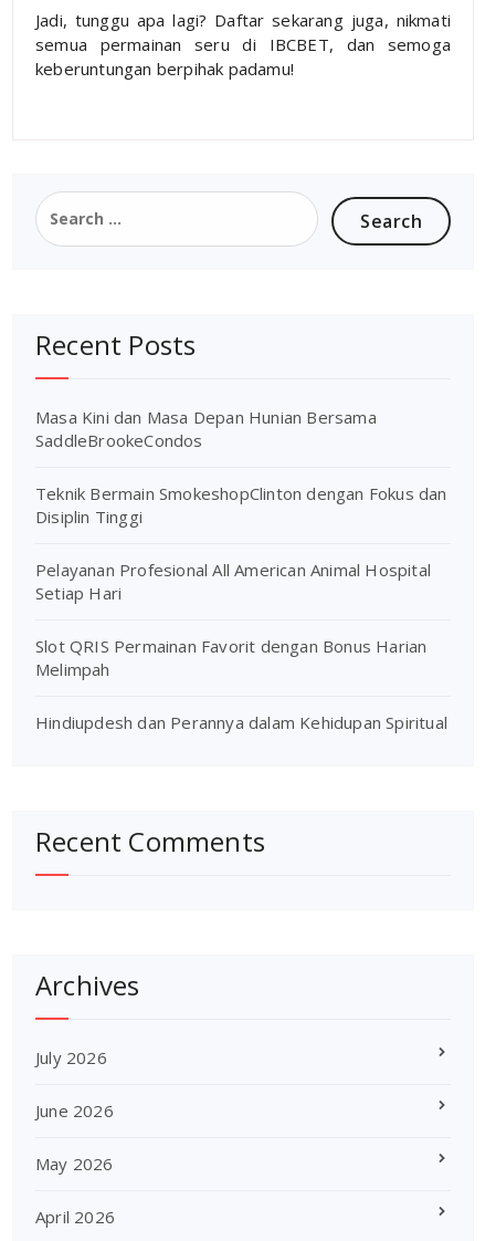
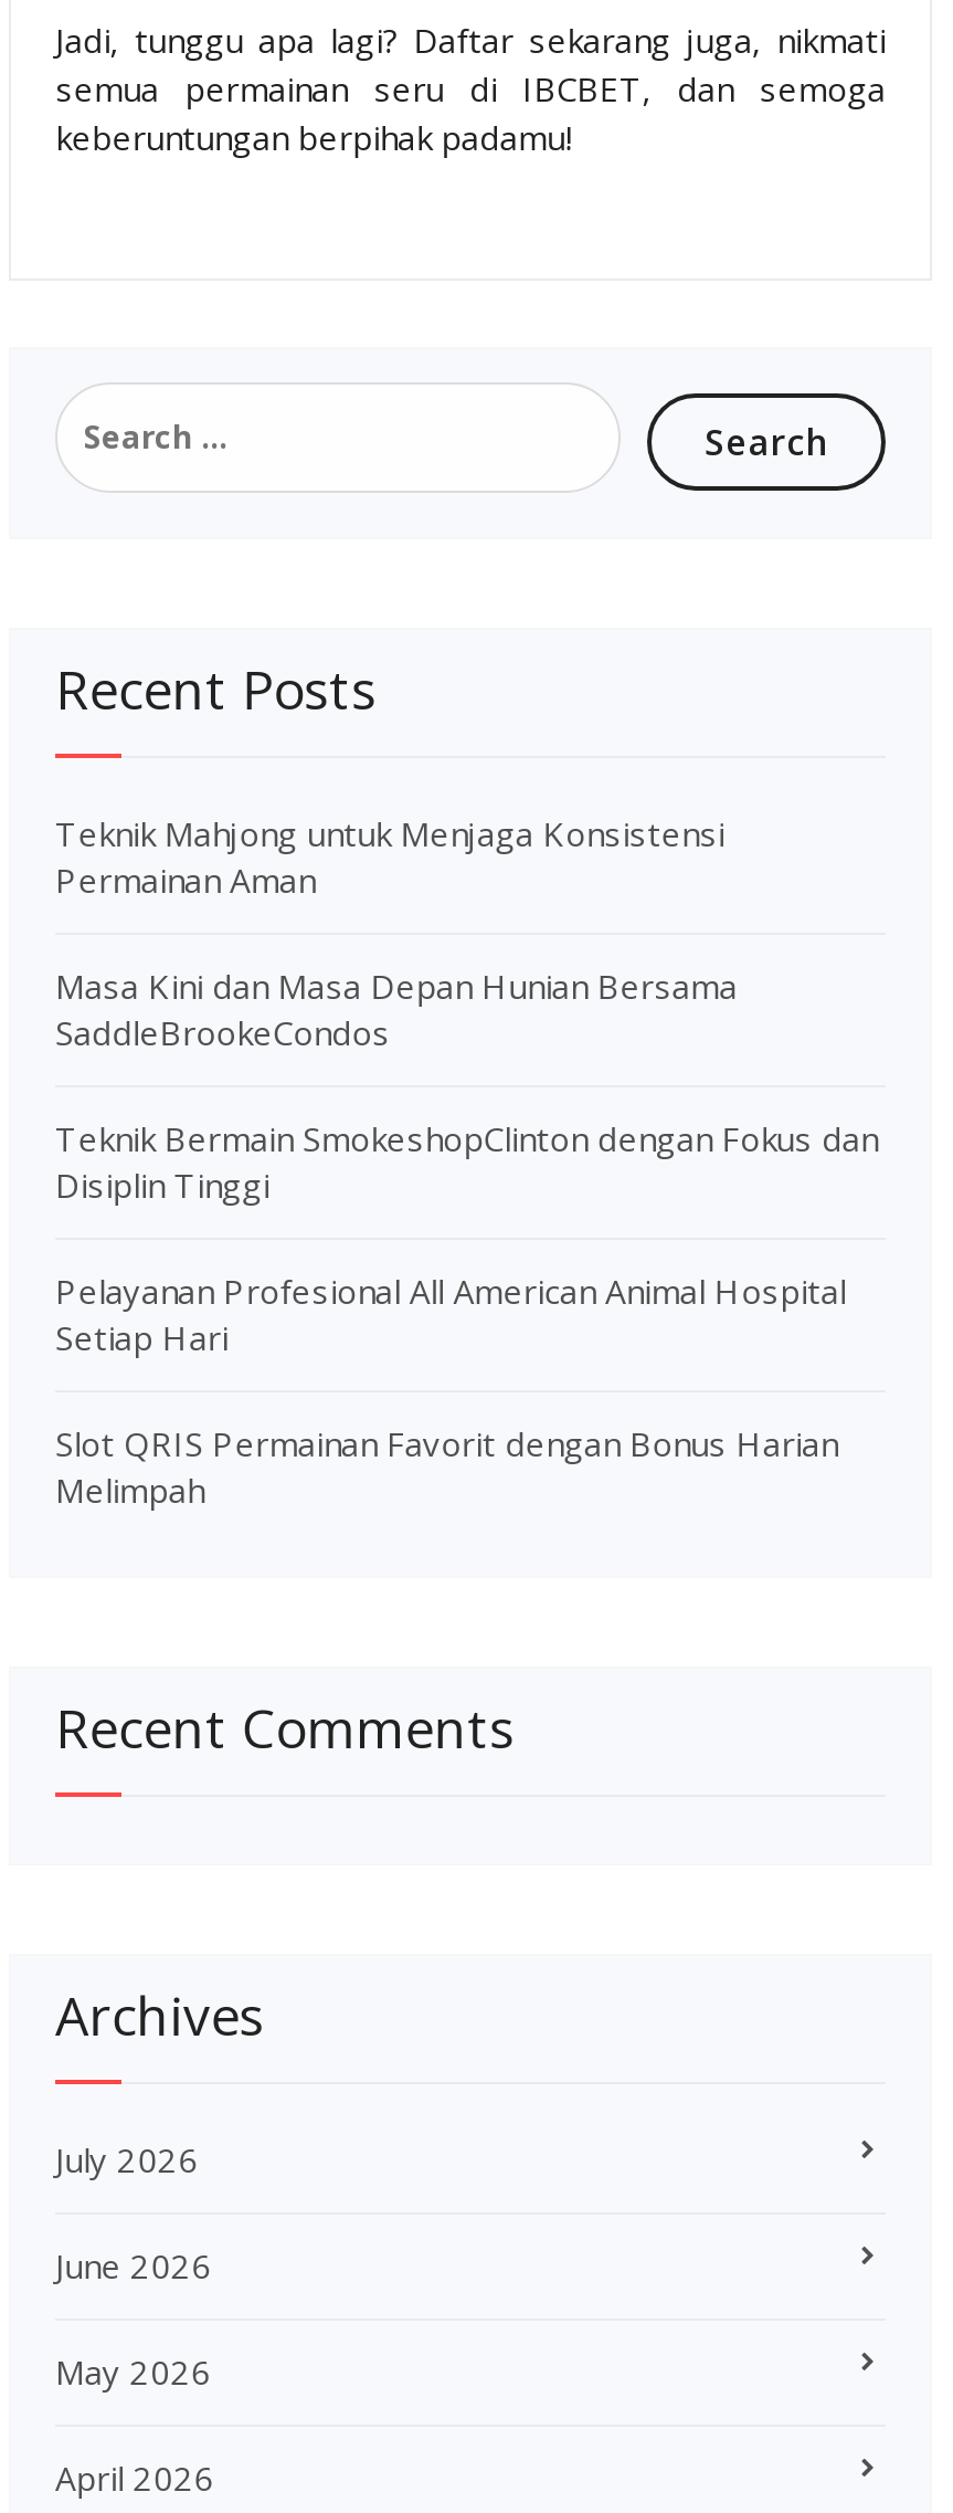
none -> [55,811,724,901] Teknik Mahjong untuk Menjaga Konsistensi | Permainan Aman
moved [35,406,447,680] -> [55,963,878,1511]: Masa Kini dan Masa Depan Hunian Bersama | SaddleBrookeCondos | Teknik Bermain SmokeshopClinton dengan Fokus dan | Disiplin Tinggi | Pelayanan Profesional All American Animal Hospital | Setiap Hari | Slot QRIS Permainan Favorit dengan Bonus Harian | Melimpah
[35,711,447,733] Hindiupdesh dan Perannya dalam Kehidupan Spiritual -> none

